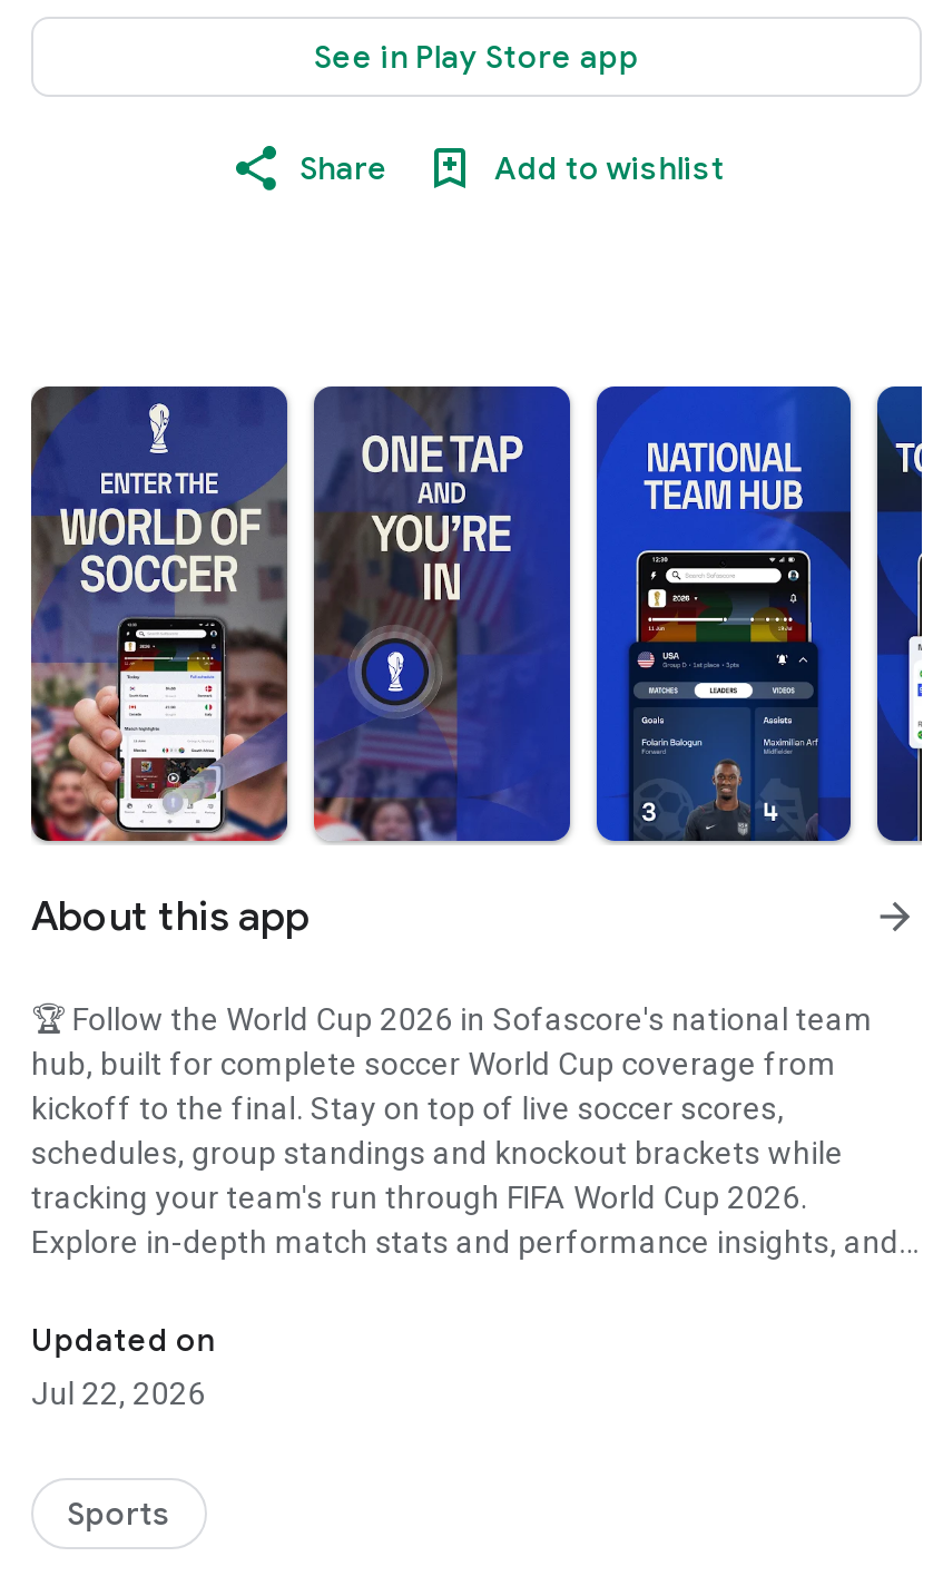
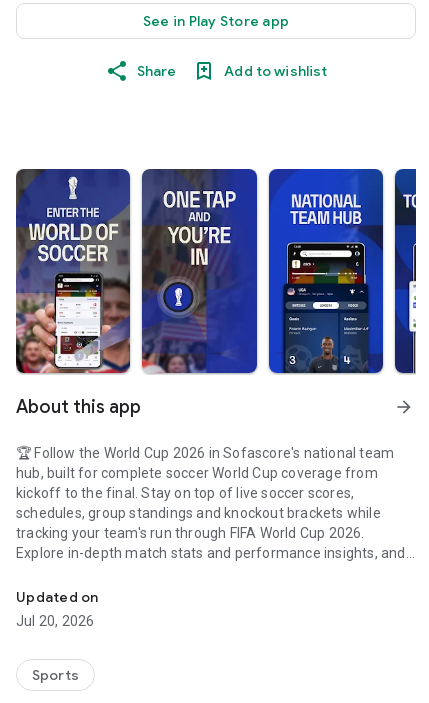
[31,1376,206,1411] Jul 22, 2026 -> [16,613,94,629] Jul 20, 2026

